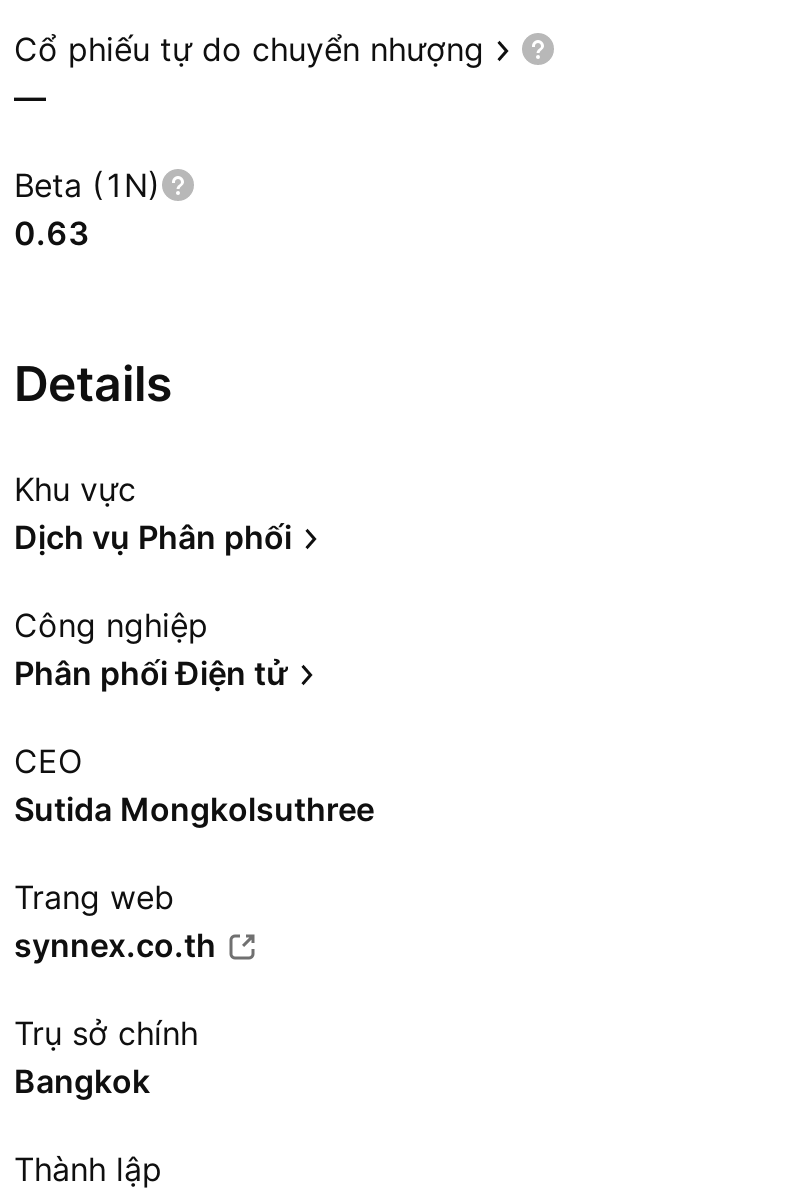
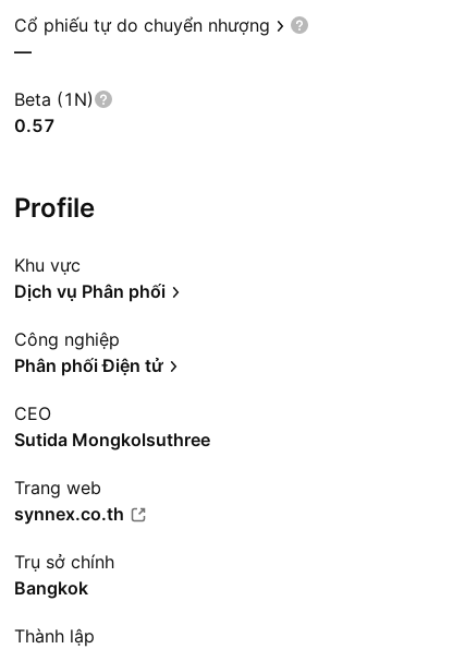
[14,213,90,253] 0.63 -> [14,115,56,136] 0.57
[14,355,172,413] Details -> [14,192,95,224] Profile

